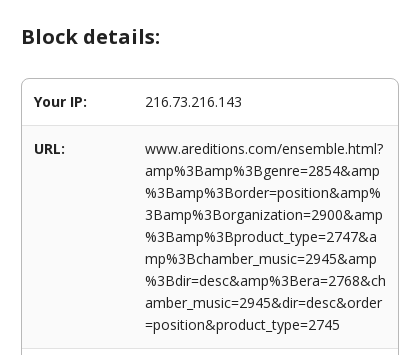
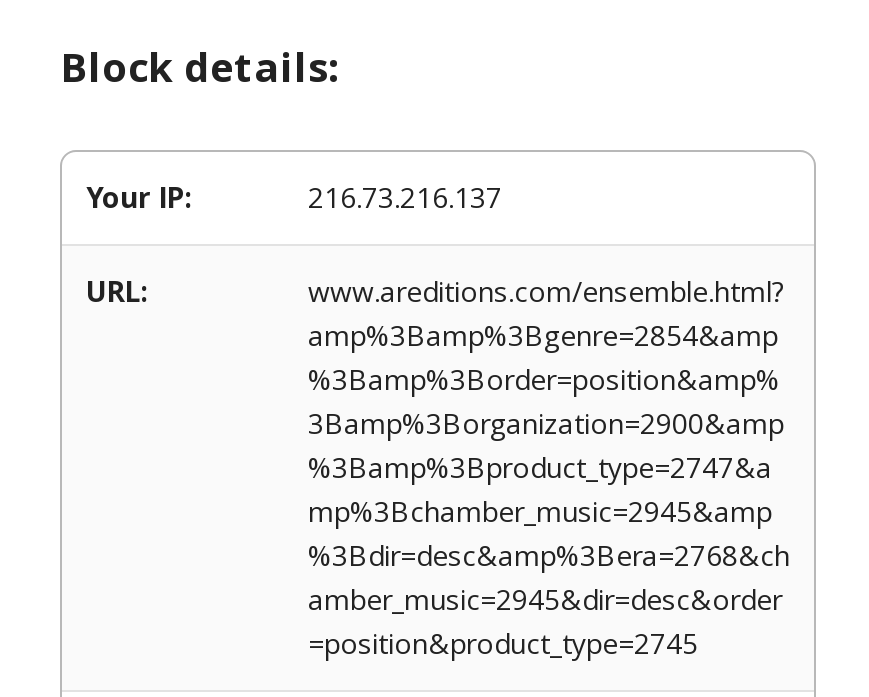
[145,92,242,111] 216.73.216.143 -> [308,178,502,216] 216.73.216.137

